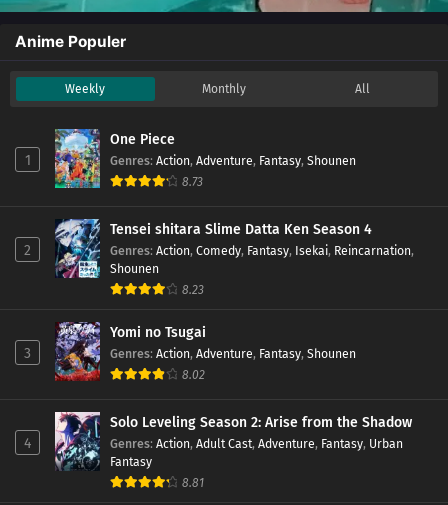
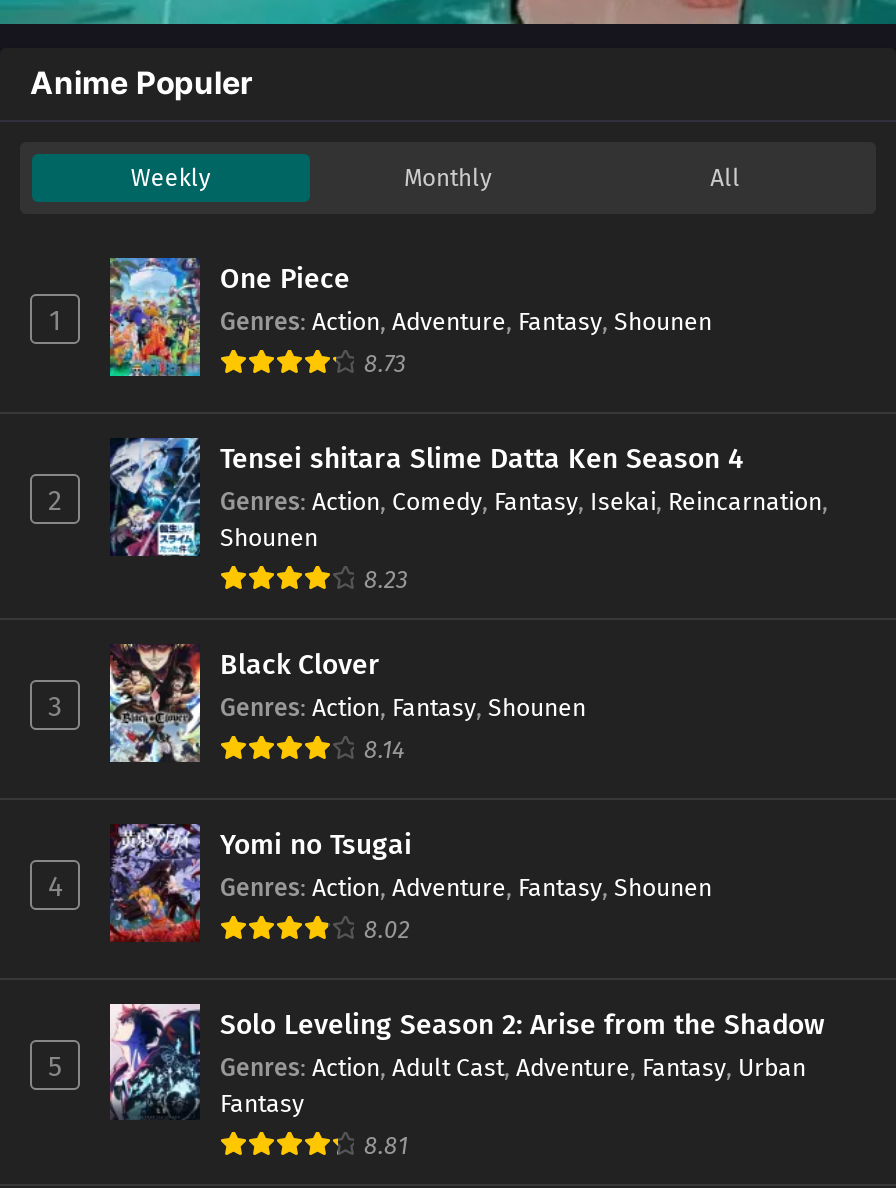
none -> [108,644,586,764] [image] | Black Clover | Genres: Action, Fantasy, Shounen | 8.14
none -> [48,869,62,903] 4
[24,435,31,452] 4 -> [48,1049,62,1083] 5

